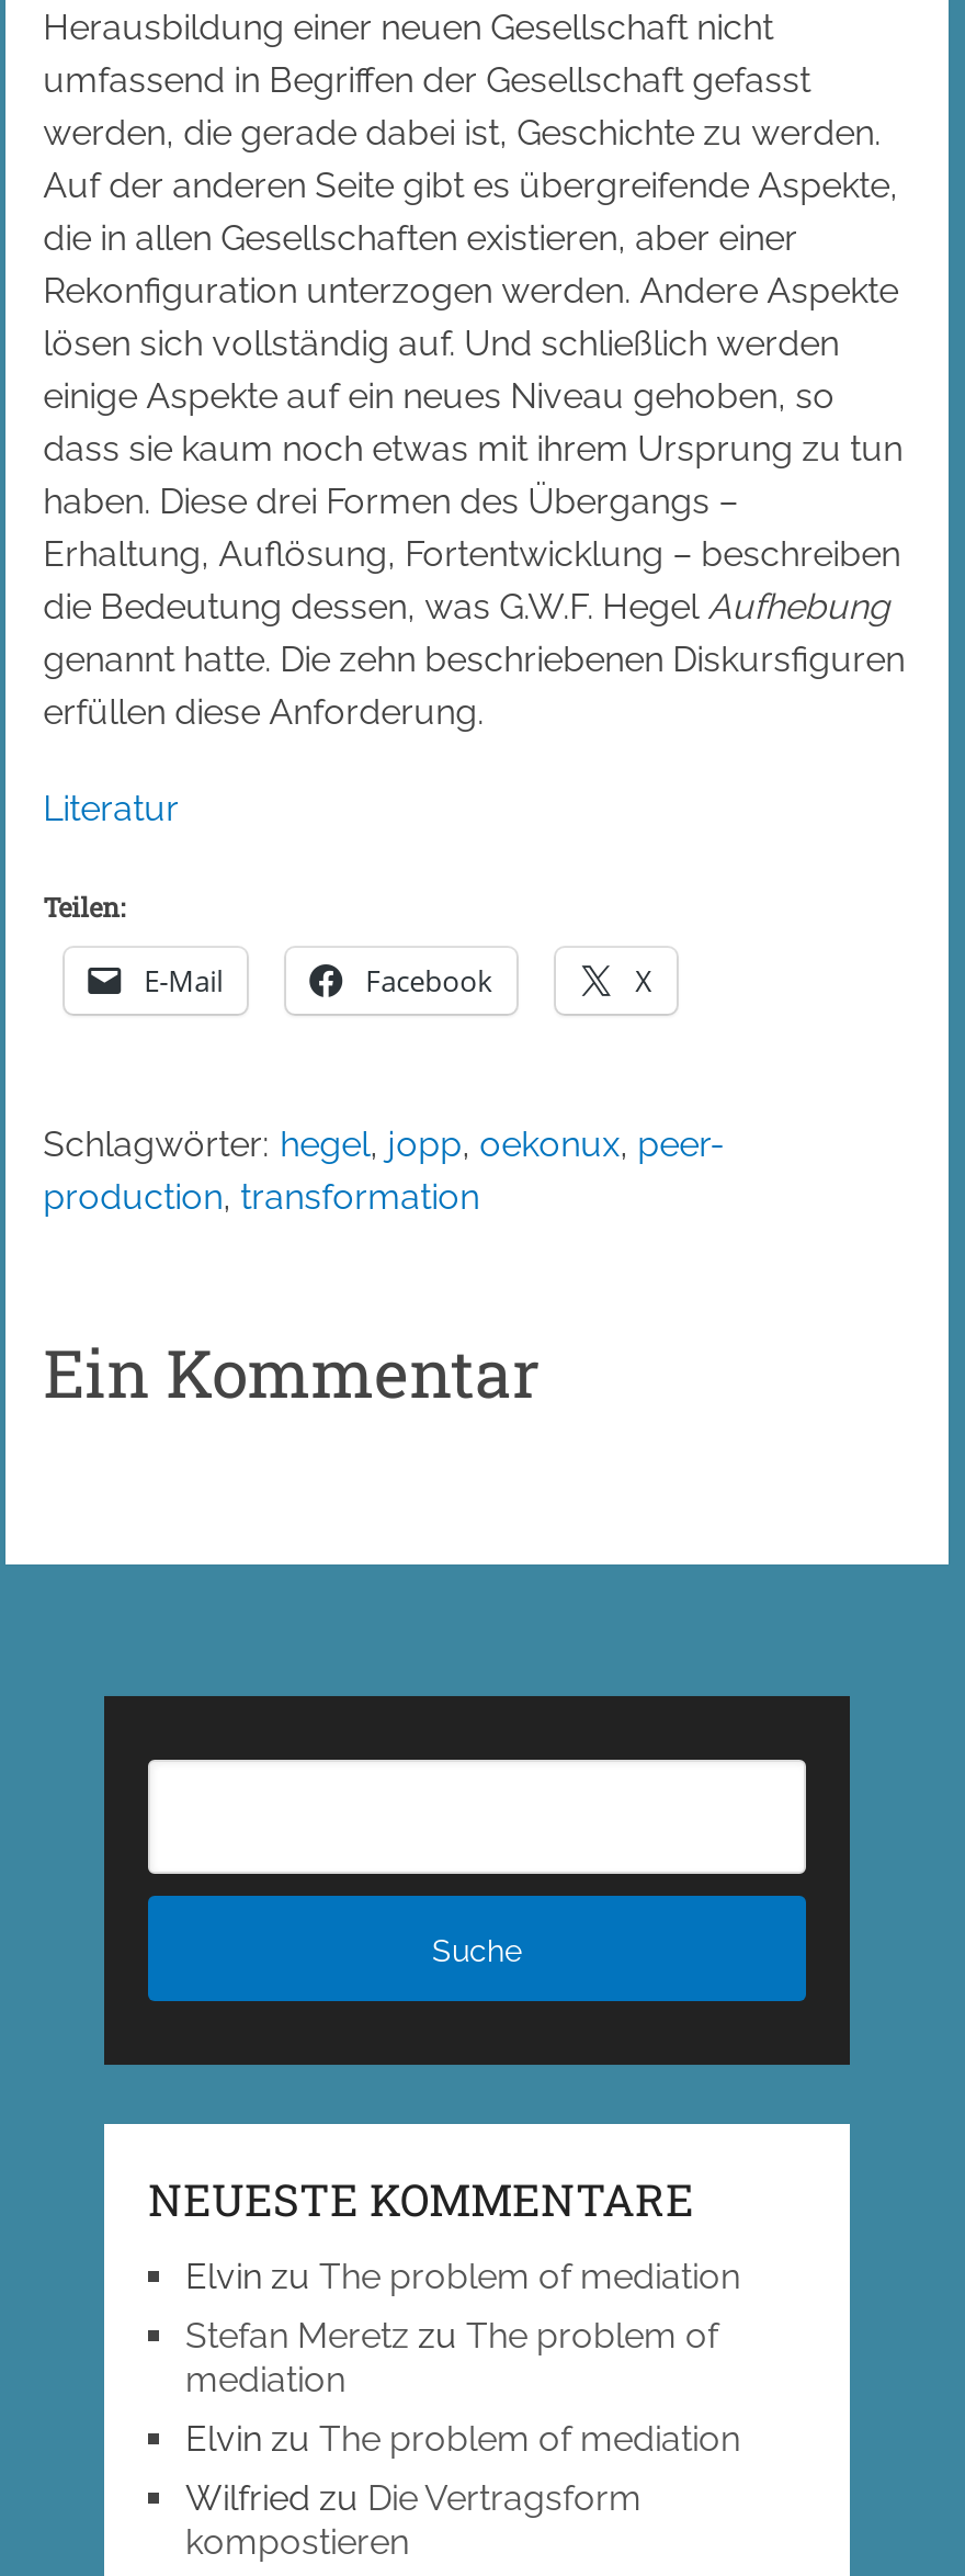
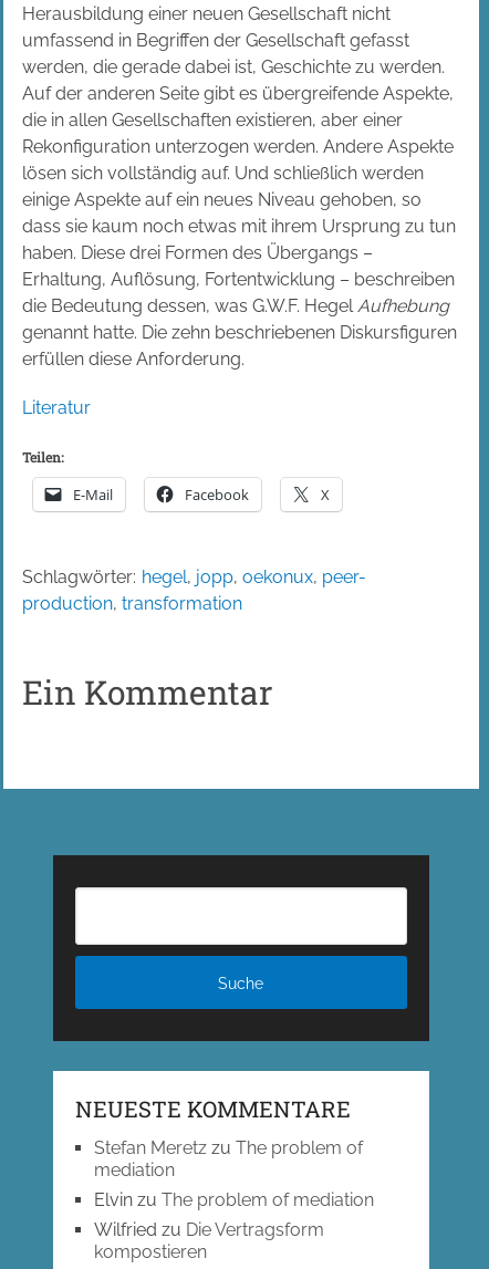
[185,2256,740,2298] Elvin zu The problem of mediation -> none

